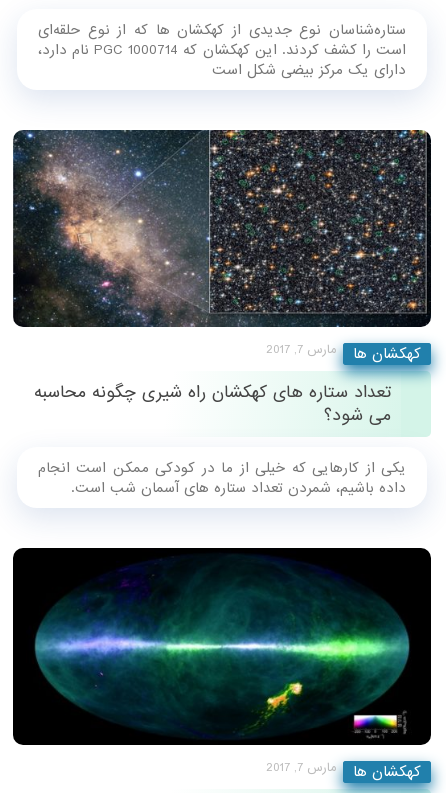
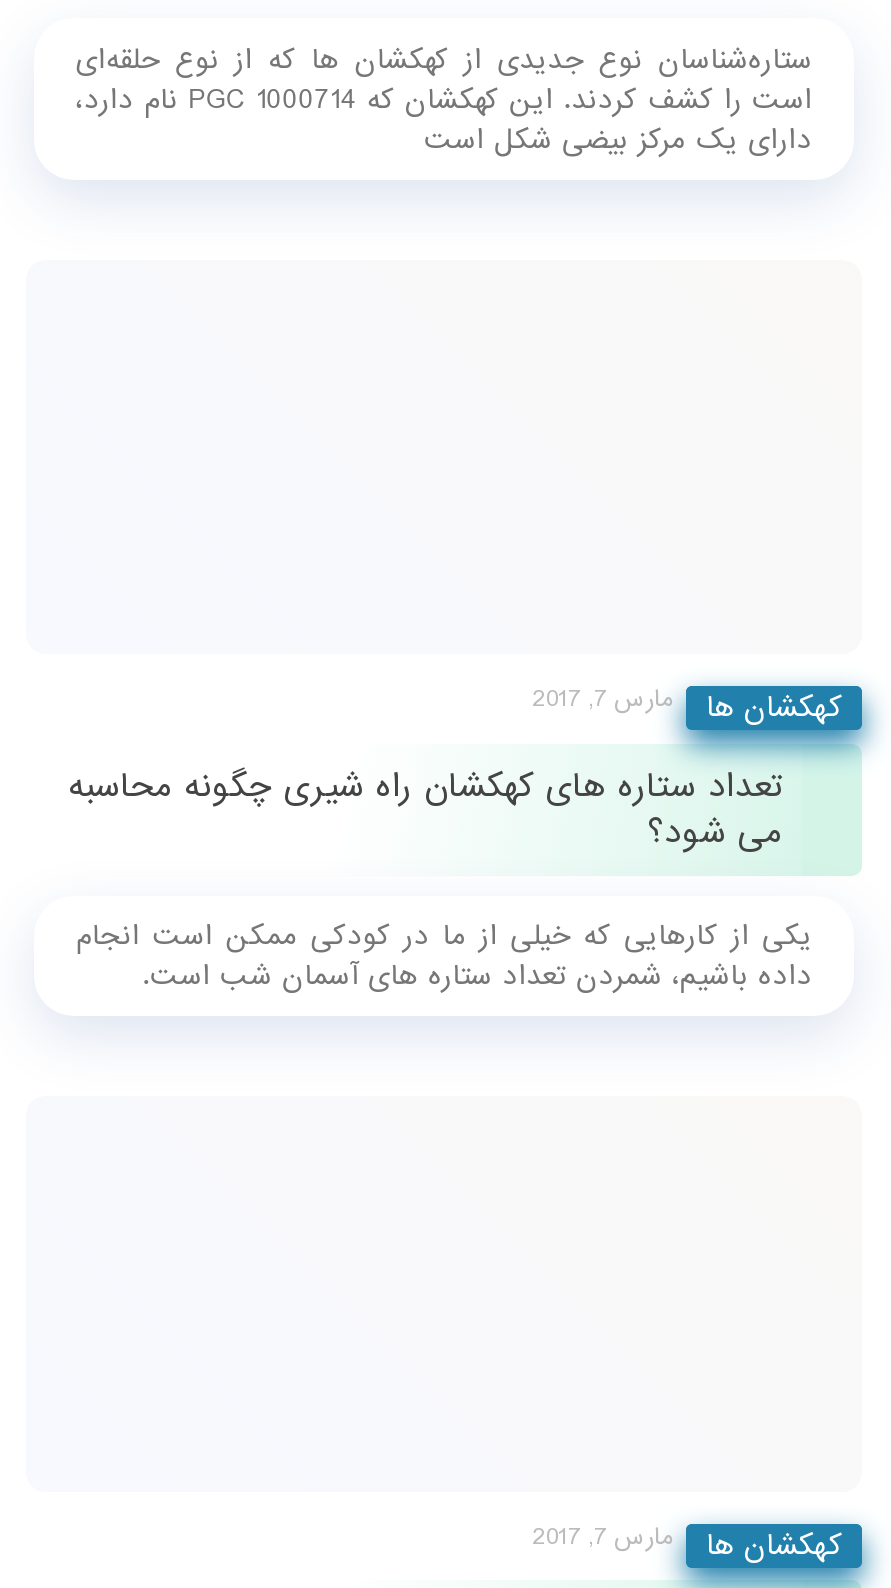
[12,129,432,328] [image] -> none
[12,547,432,746] [image] -> none

